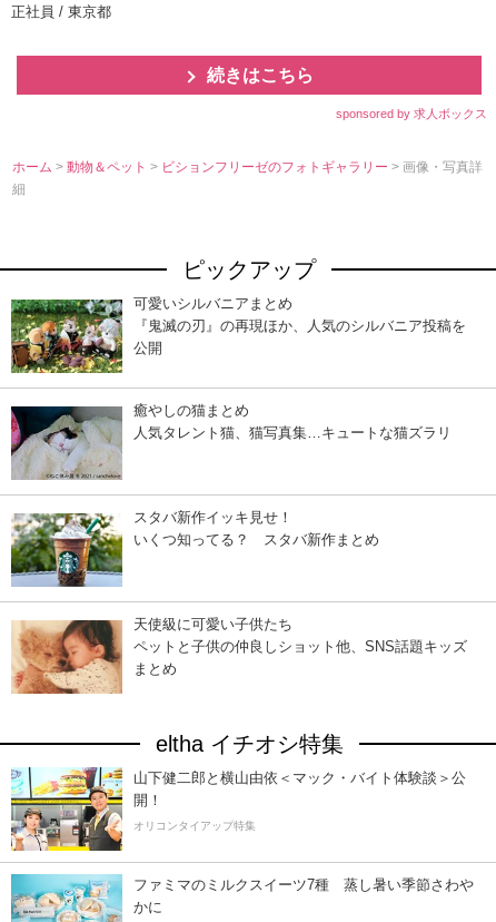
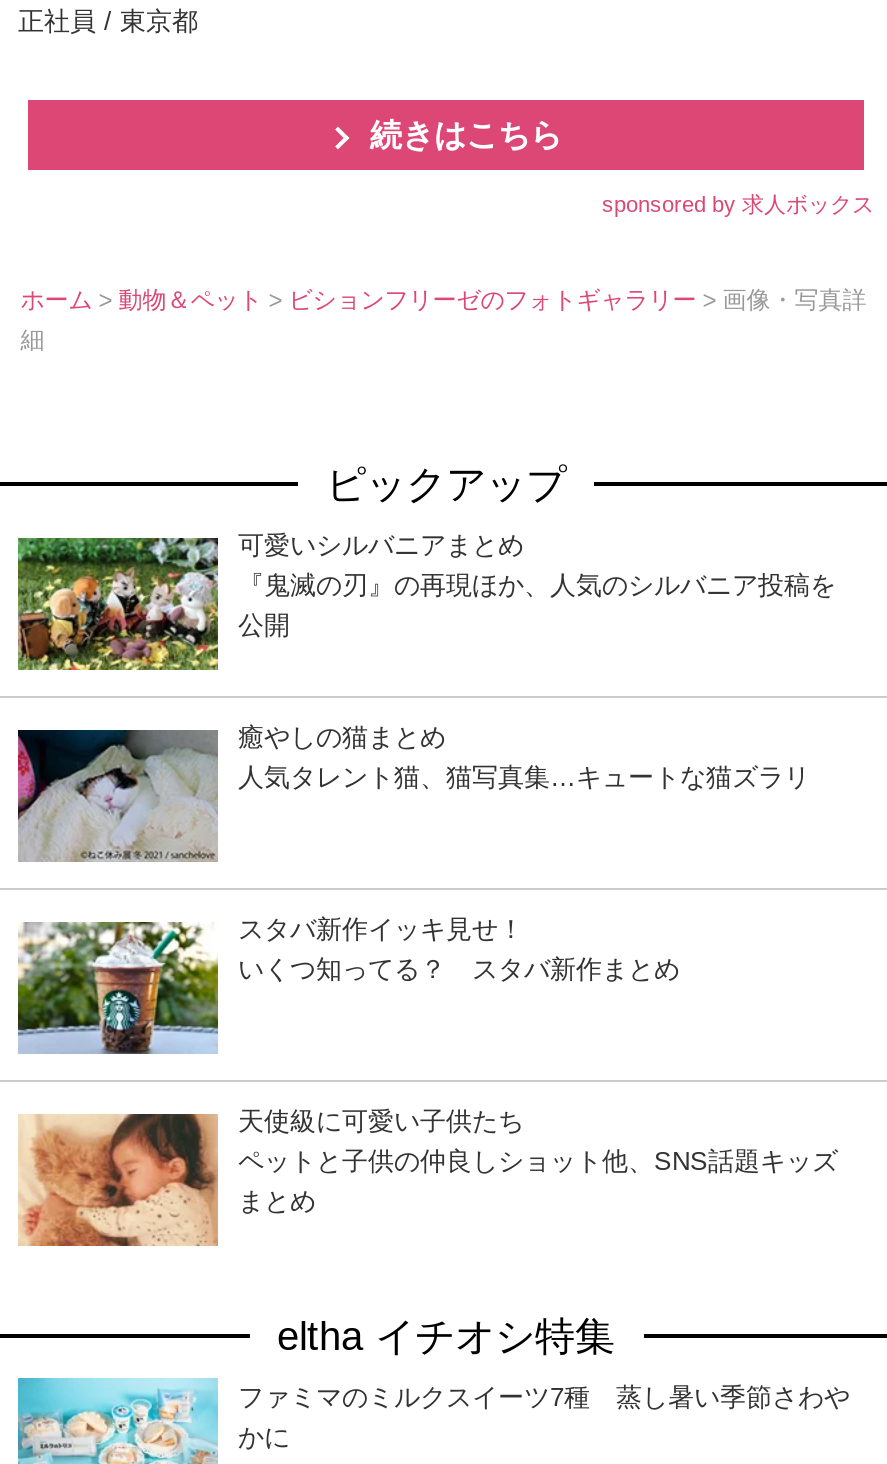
[10,767,466,852] [image] | 山下健二郎と横山由依＜マック・バイト体験談＞公 | 開！ | オリコンタイアップ特集 -> none

